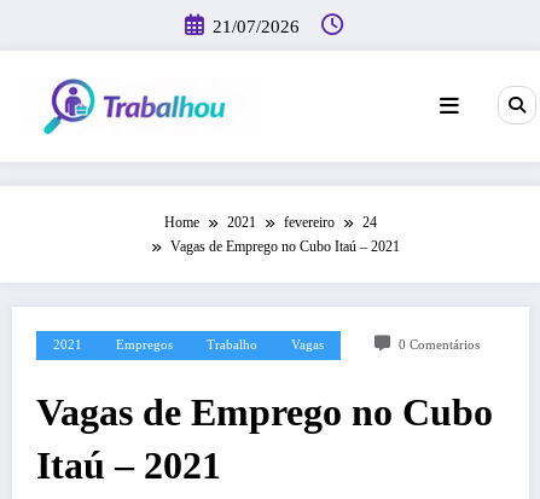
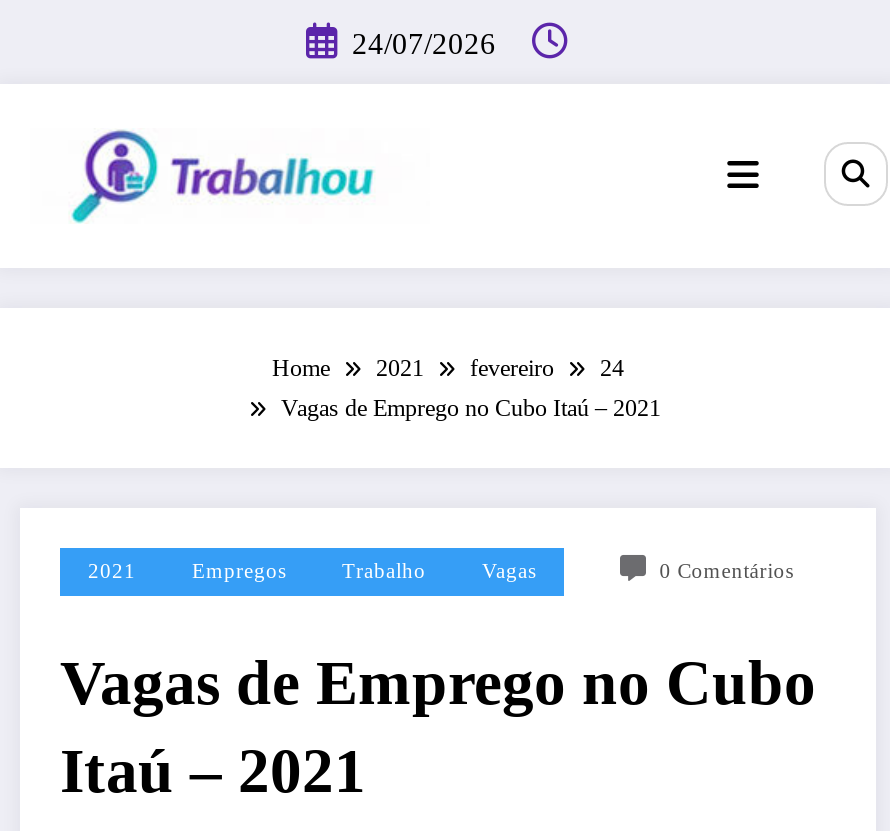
[213,17,300,36] 21/07/2026 -> [352,28,496,60] 24/07/2026

